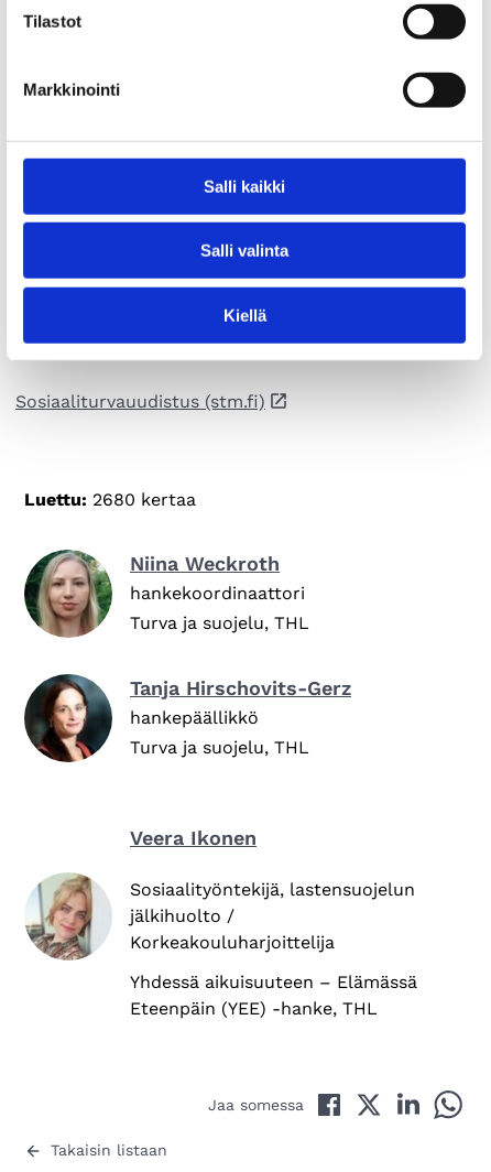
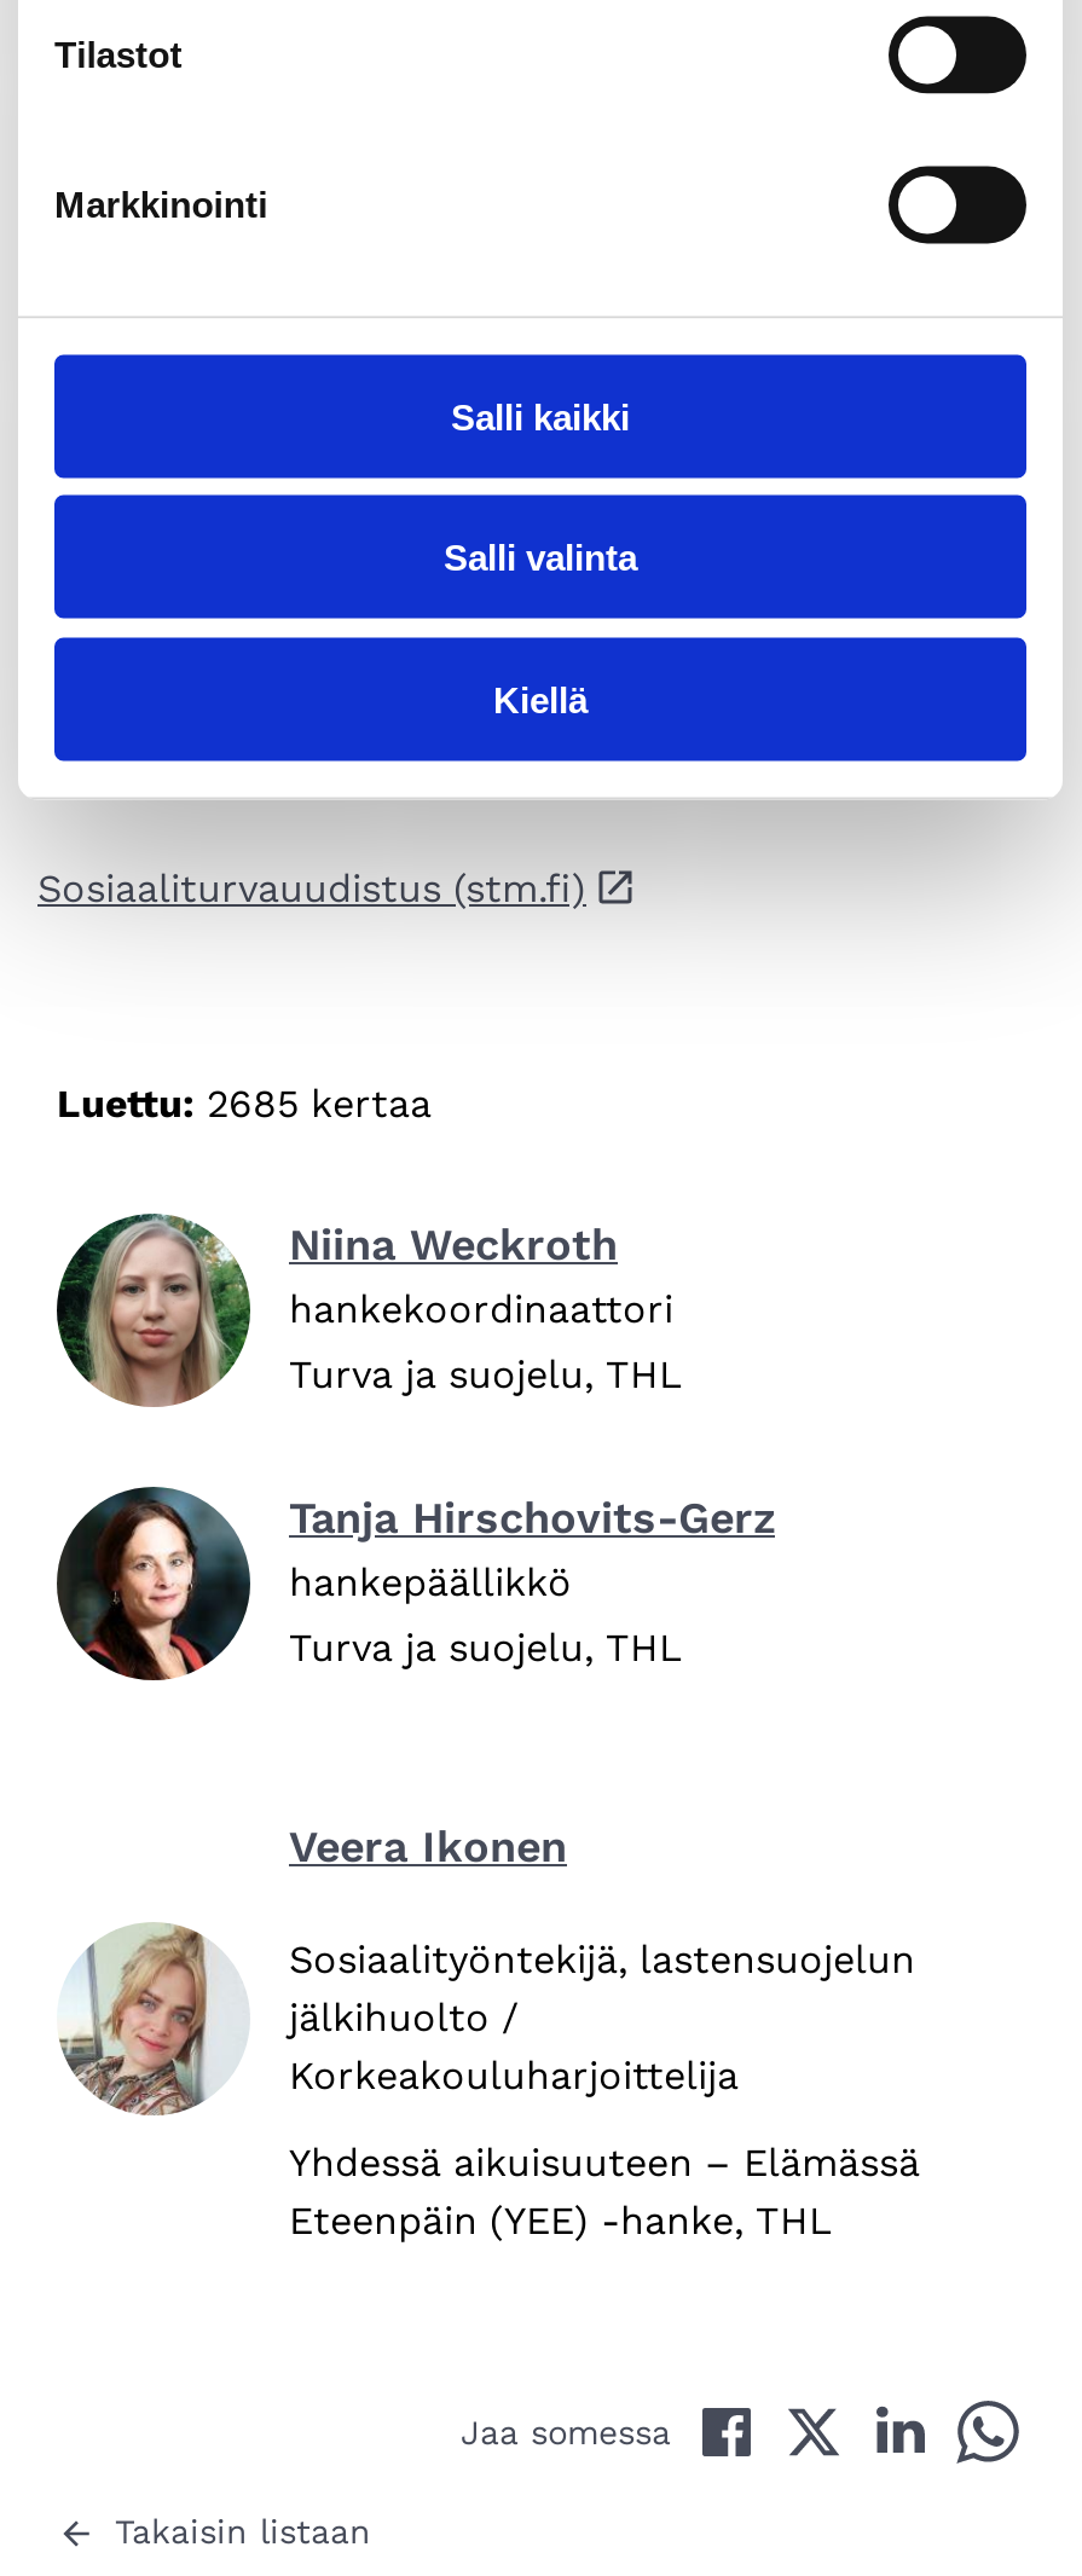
[24,489,196,510] Luettu: 2680 kertaa -> [57,1081,432,1127] Luettu: 2685 kertaa

